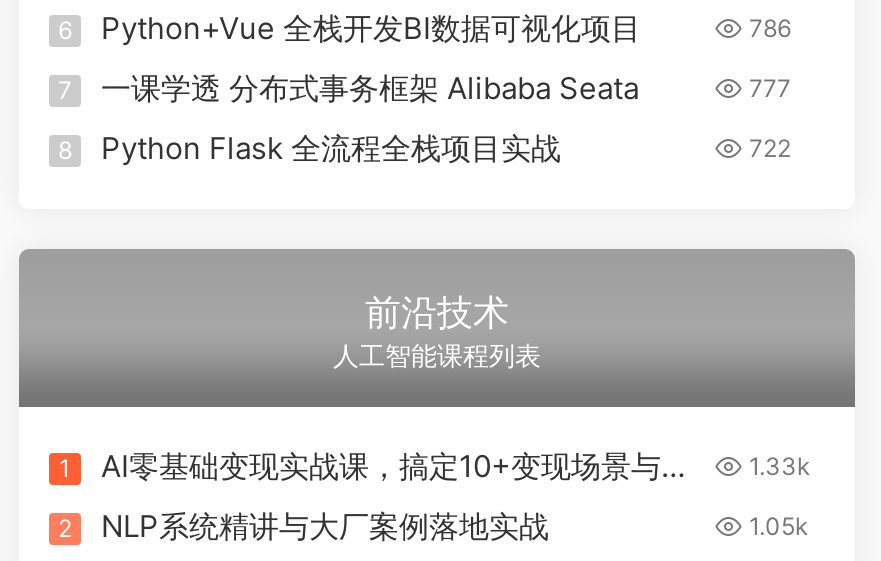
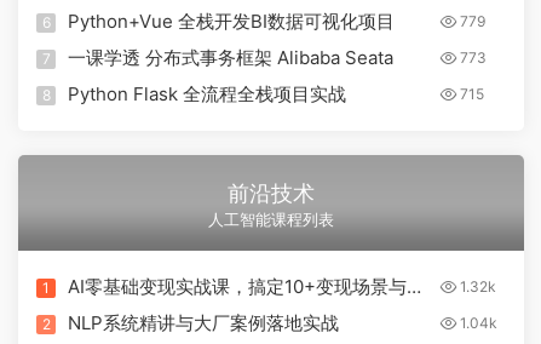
[743,13,791,43] 786 -> [456,12,485,30] 779
[743,73,791,103] 777 -> [456,48,487,66] 773
[743,133,791,163] 722 -> [456,85,484,103] 715
[743,451,811,481] 1.33k -> [456,277,496,295] 1.32k
[743,511,809,541] 1.05k -> [456,314,497,332] 1.04k

